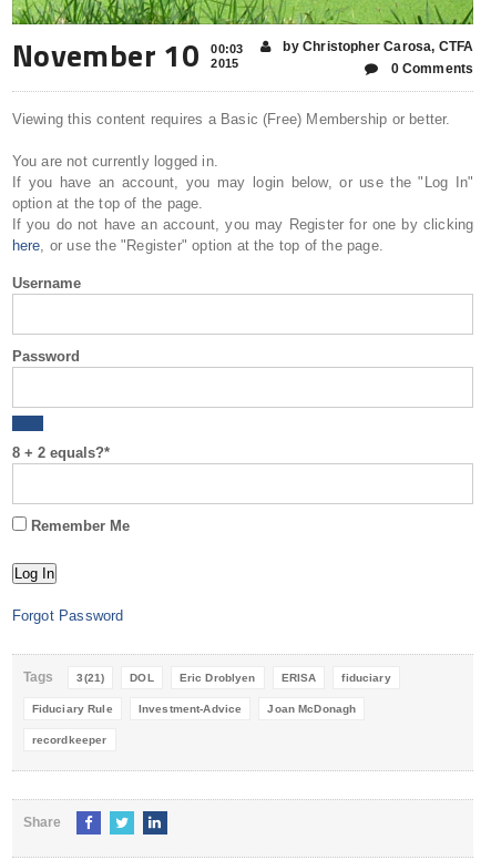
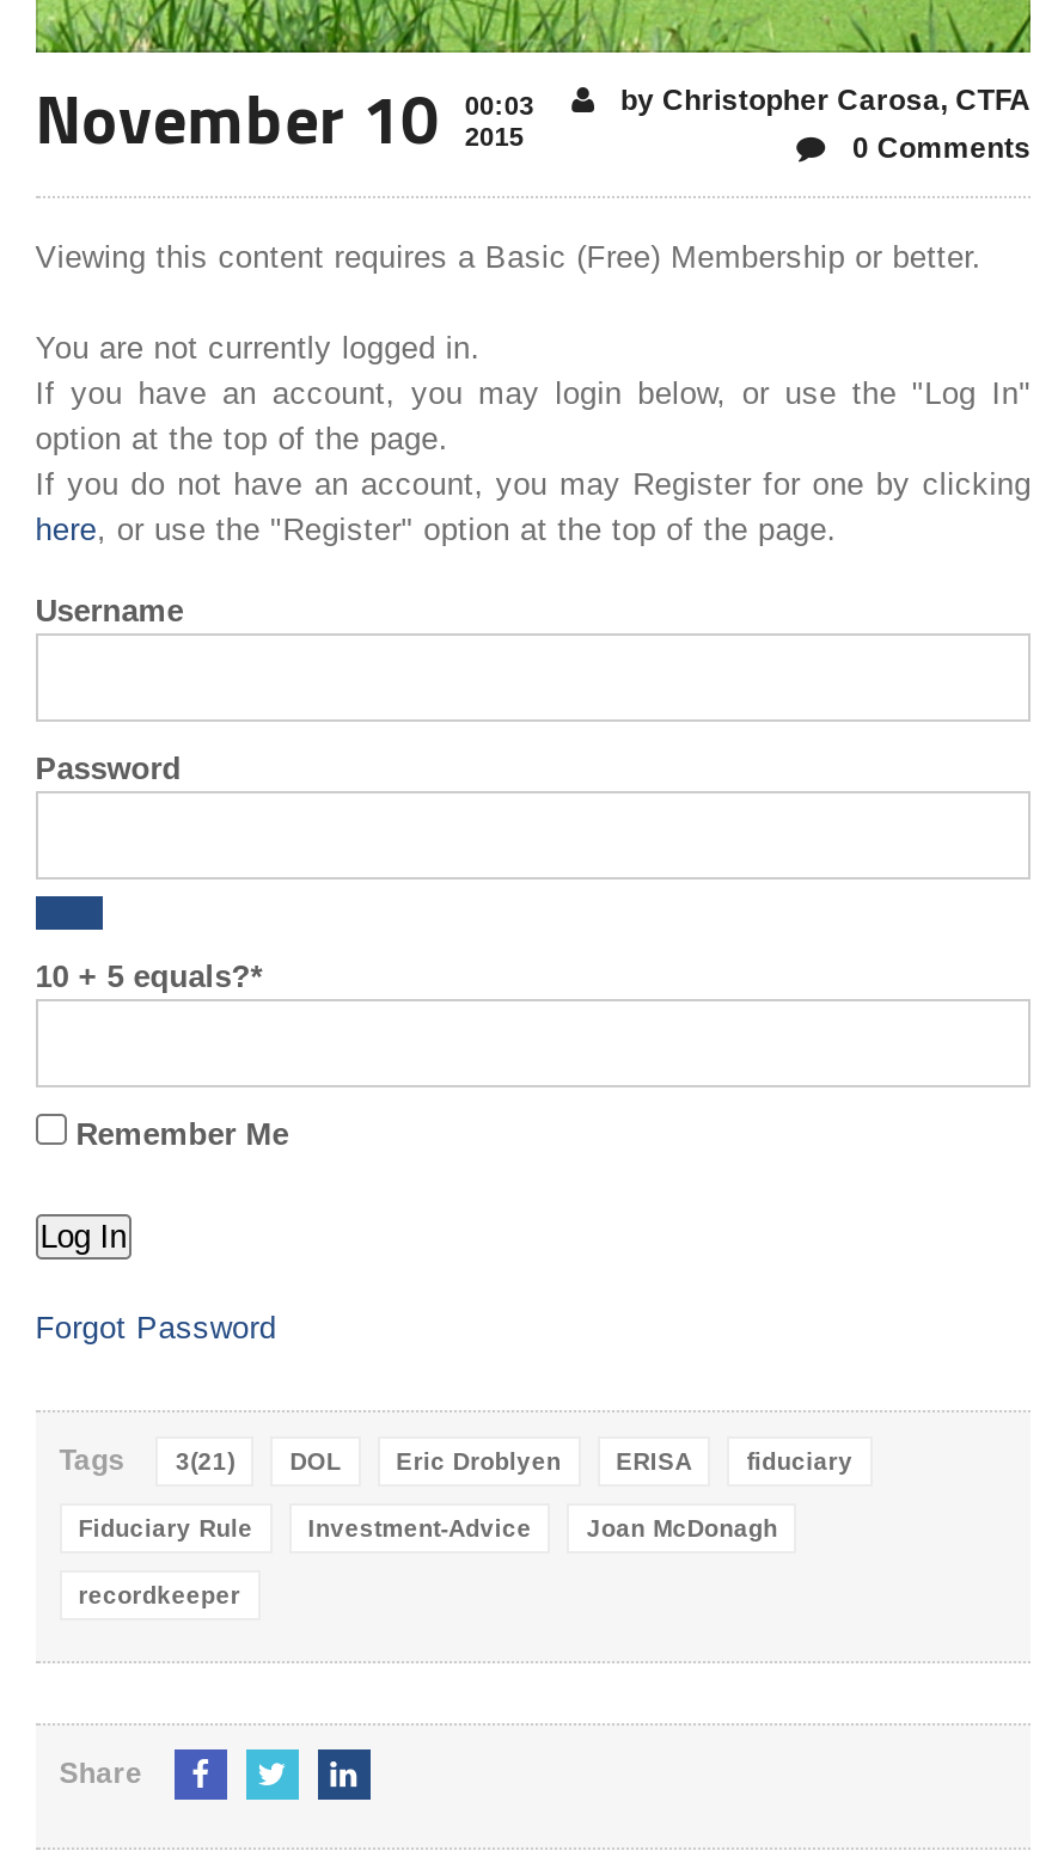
[12,444,109,460] 8 + 2 equals?* -> [35,957,262,993] 10 + 5 equals?*

